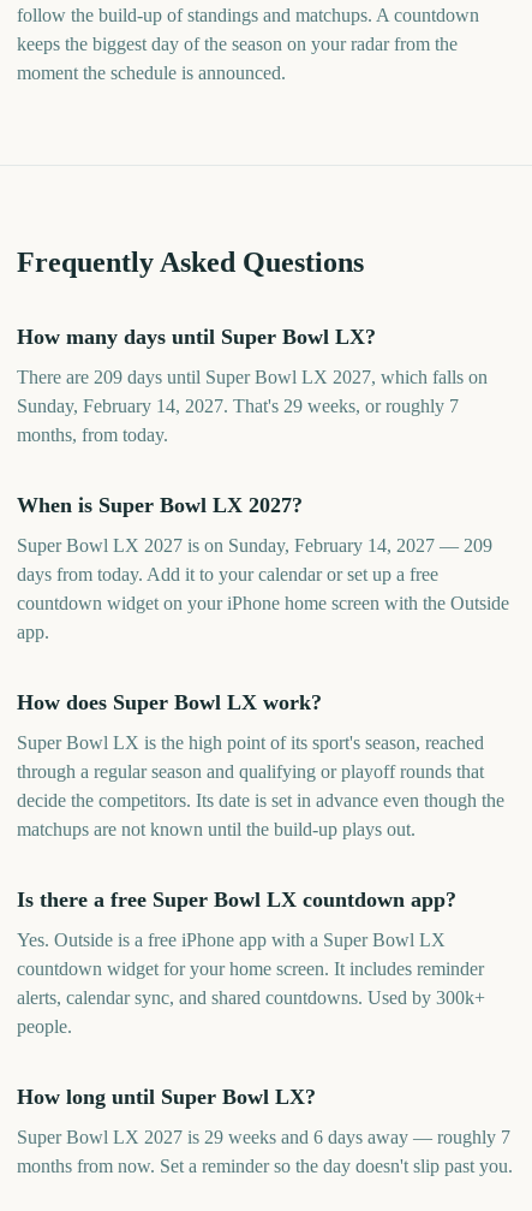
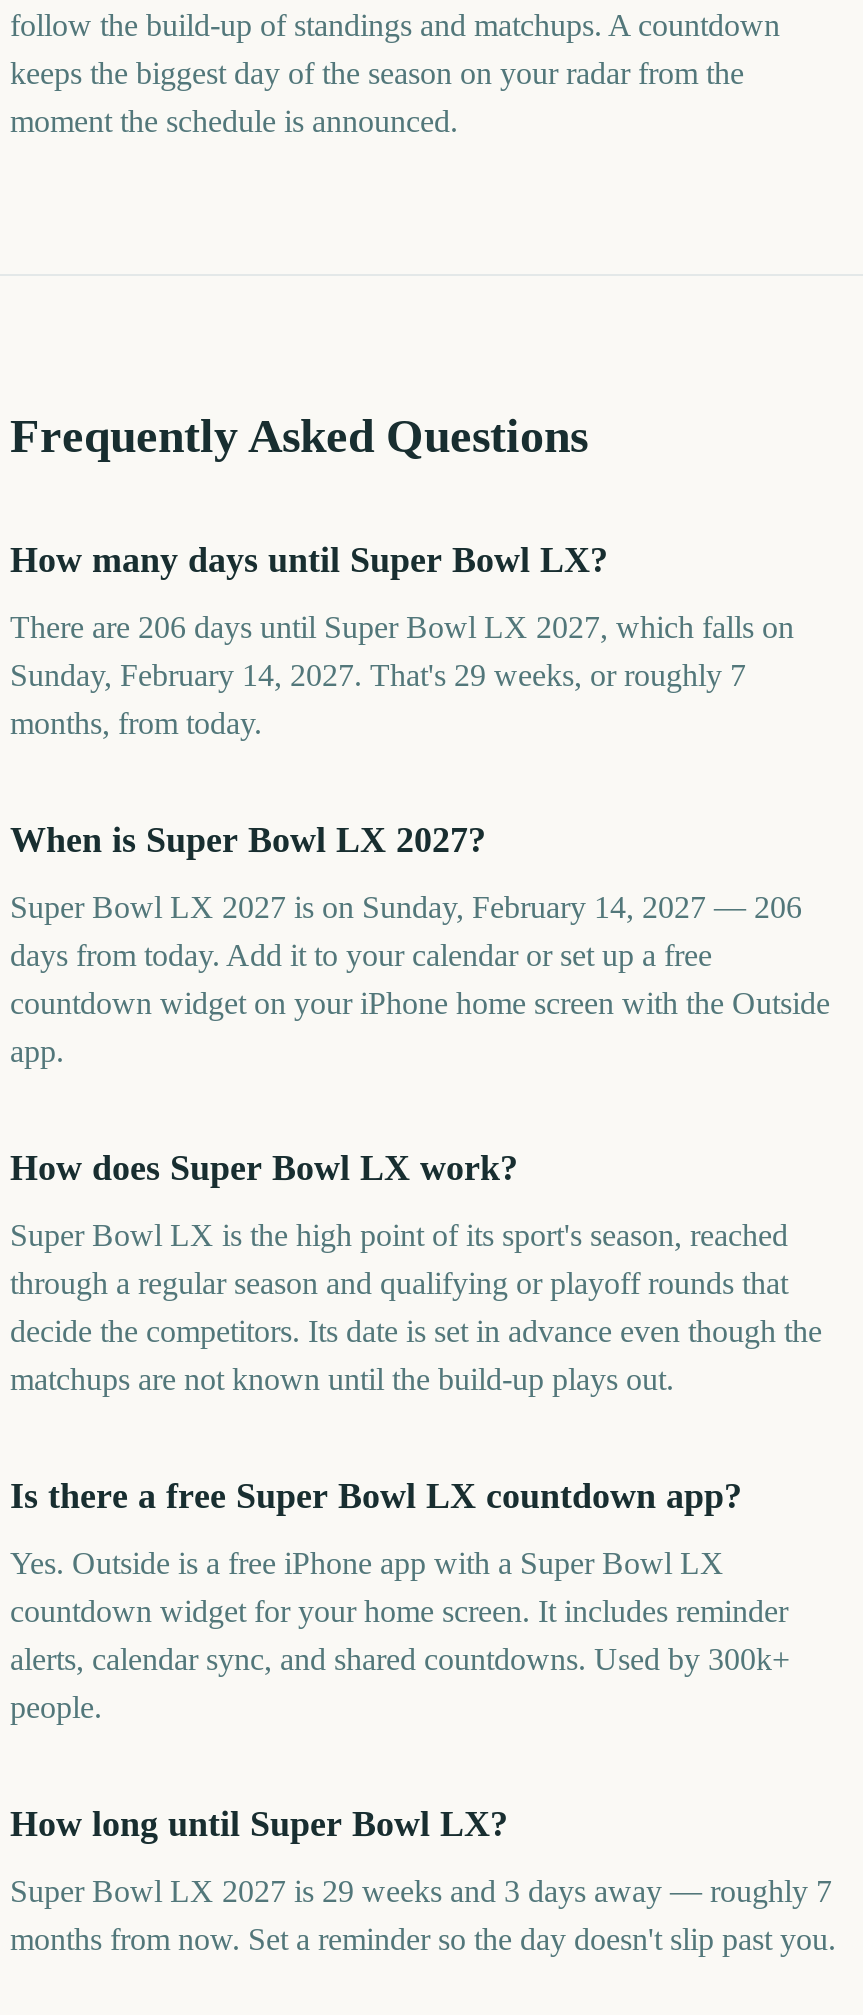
[17,367,488,387] There are 209 days until Super Bowl LX 2027, which falls on -> [10,610,794,644] There are 206 days until Super Bowl LX 2027, which falls on
[17,535,492,556] Super Bowl LX 2027 is on Sunday, February 14, 2027 — 209 -> [10,890,802,924] Super Bowl LX 2027 is on Sunday, February 14, 2027 — 206
[17,1127,510,1147] Super Bowl LX 2027 is 29 weeks and 6 days away — roughly 7 -> [10,1874,832,1908] Super Bowl LX 2027 is 29 weeks and 3 days away — roughly 7

